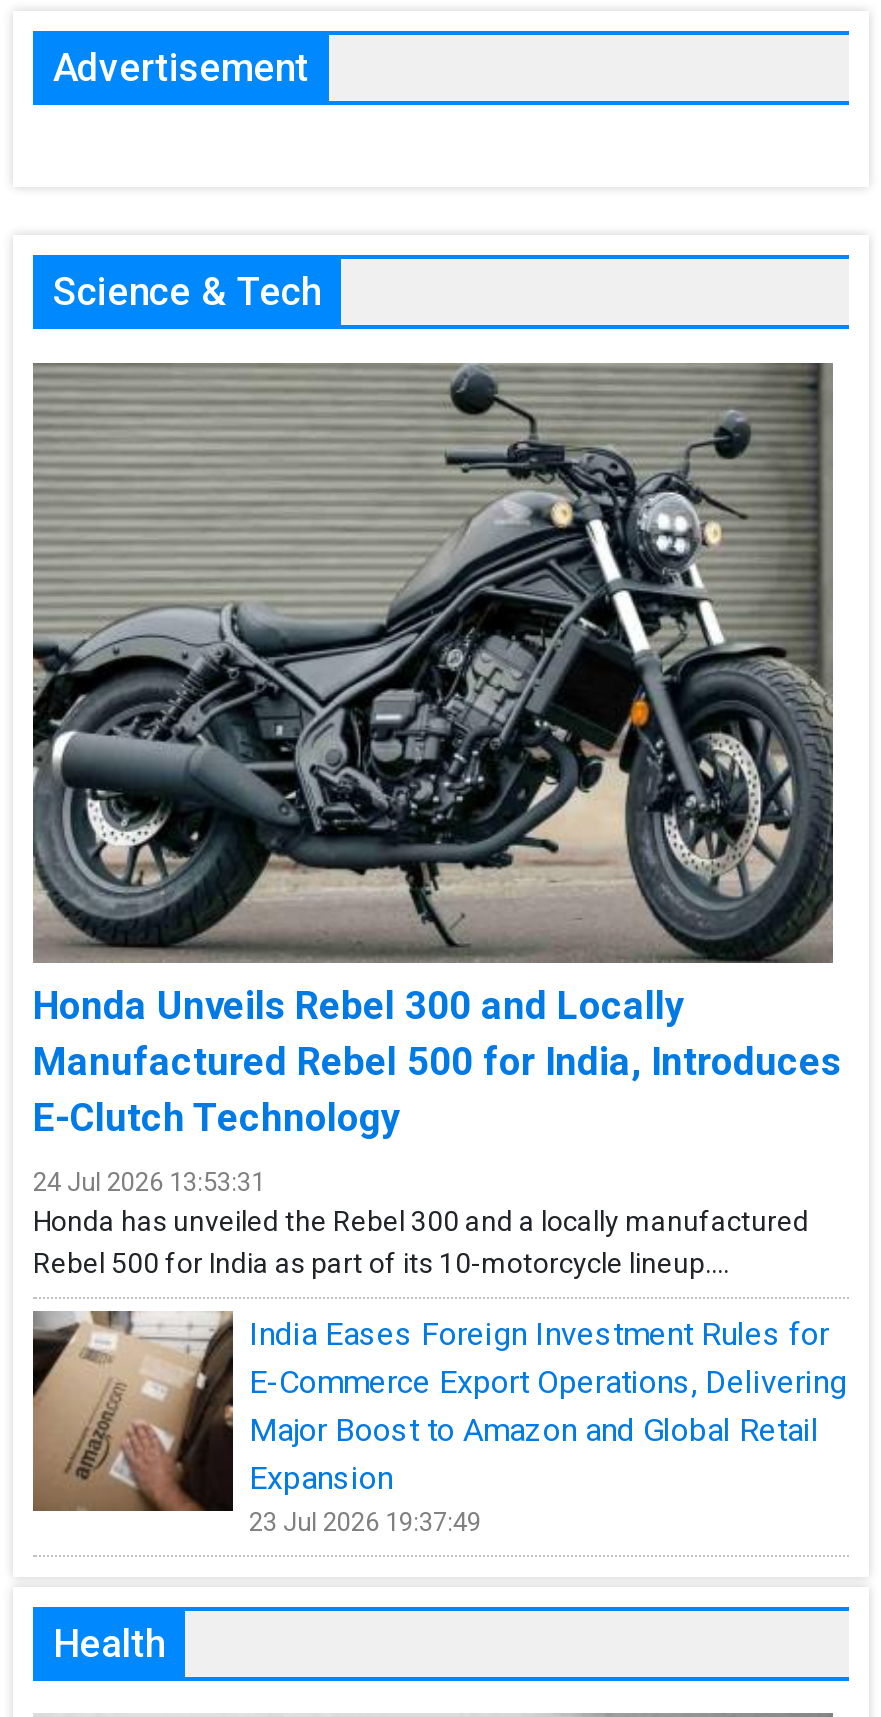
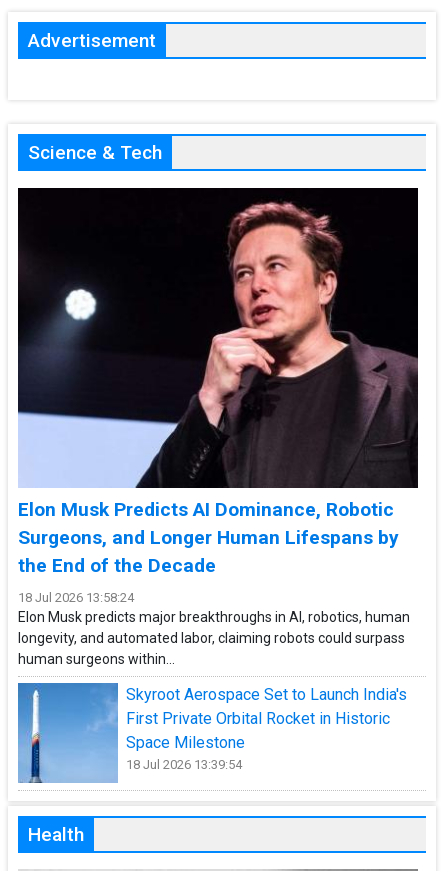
[31,361,841,1140] [image] | Honda Unveils Rebel 300 and Locally | Manufactured Rebel 500 for India, Introduces | E-Clutch Technology -> [18,187,418,576] [image] | Elon Musk Predicts AI Dominance, Robotic | Surgeons, and Longer Human Lifespans by | the End of the Decade
[33,1166,809,1278] 24 Jul 2026 13:53:31 | Honda has unveiled the Rebel 300 and a locally manufactured | Rebel 500 for India as part of its 10-motorcycle lineup.... -> [18,589,410,666] 18 Jul 2026 13:58:24 | Elon Musk predicts major breakthroughs in AI, robotics, human | longevity, and automated labor, claiming robots could surpass | human surgeons within...
[31,1316,847,1541] [image] | India Eases Foreign Investment Rules for | E-Commerce Export Operations, Delivering | Major Boost to Amazon and Global Retail | Expansion | 23 Jul 2026 19:37:49 -> [17,674,407,784] [image] | Skyroot Aerospace Set to Launch India's | First Private Orbital Rocket in Historic | Space Milestone | 18 Jul 2026 13:39:54

